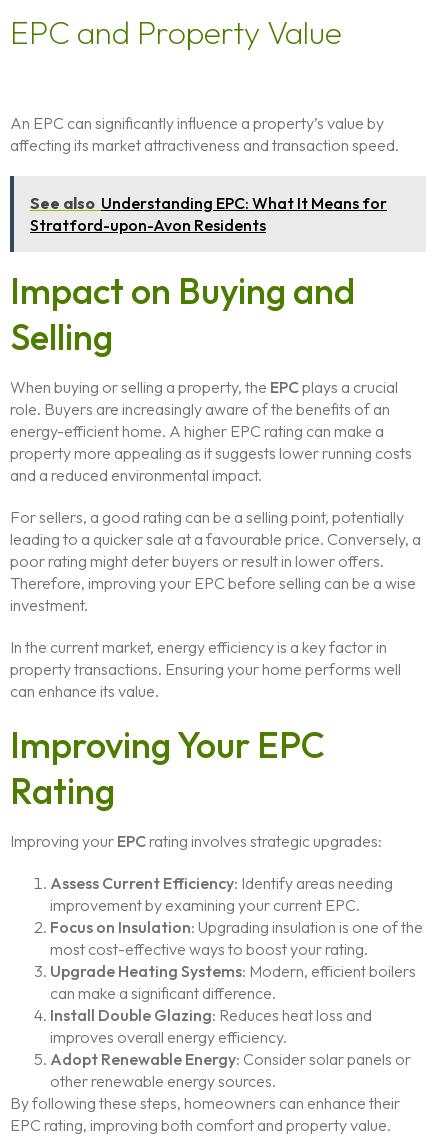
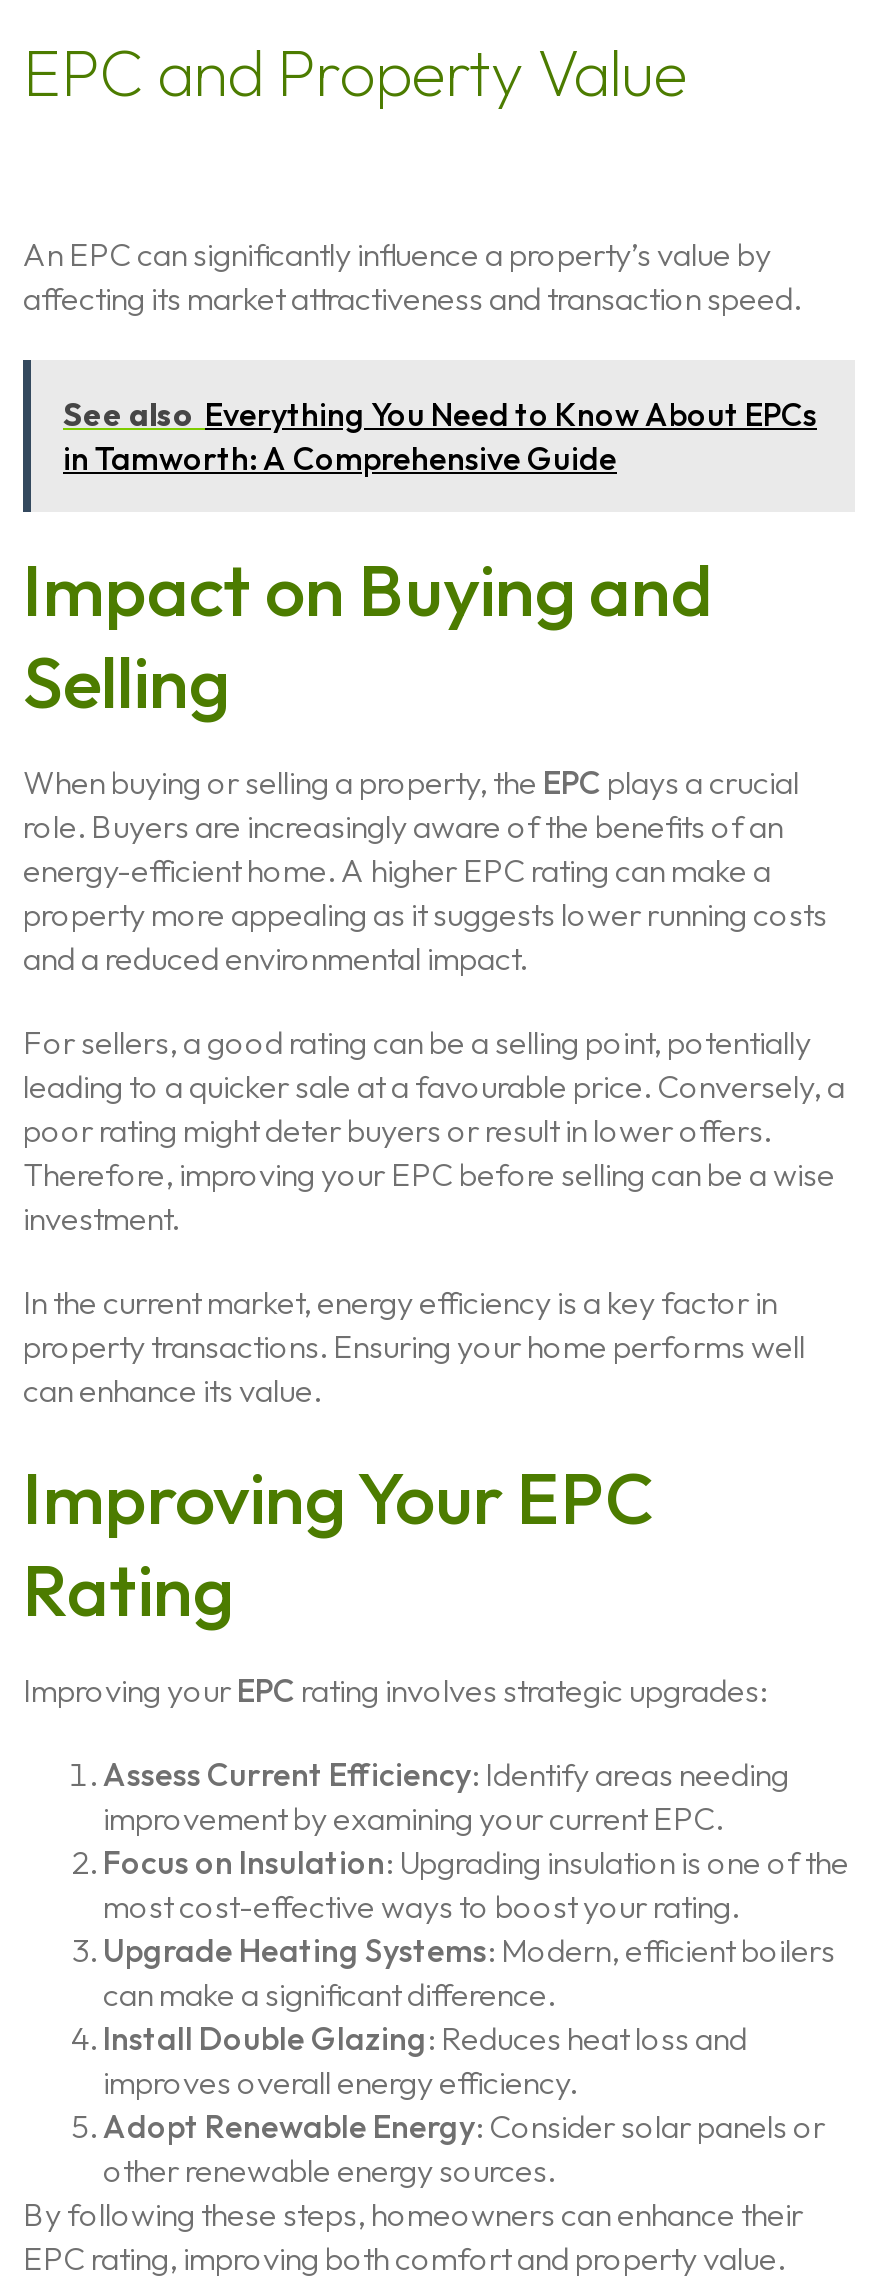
[30,193,387,235] See also Understanding EPC: What It Means for | Stratford-upon-Avon Residents -> [63,394,817,478] See also Everything You Need to Know About EPCs | in Tamworth: A Comprehensive Guide

